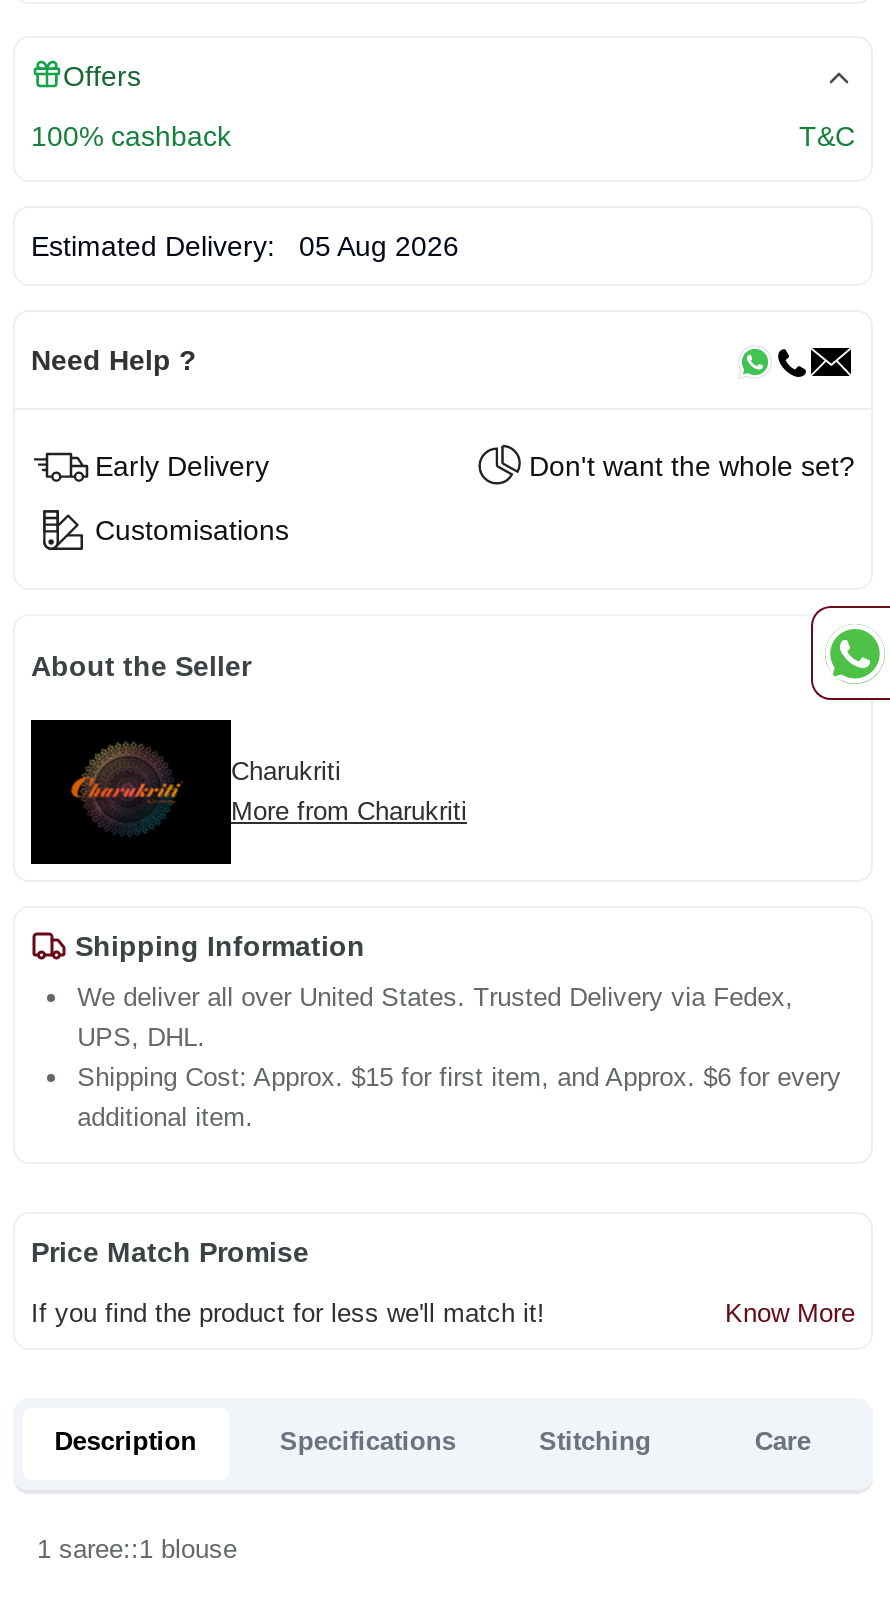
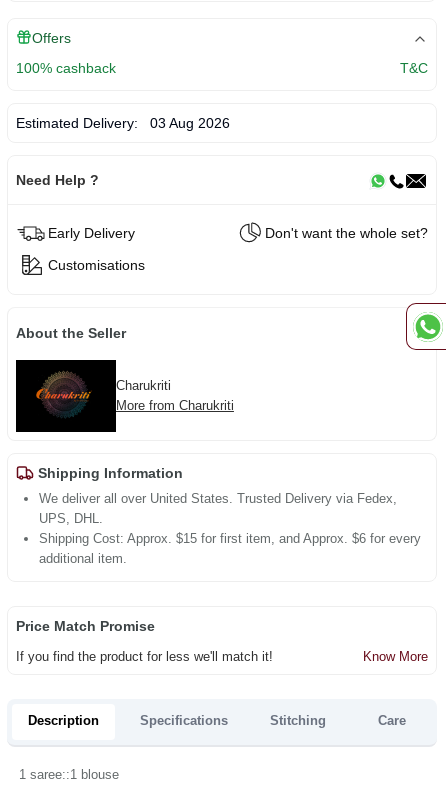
[31,230,459,262] Estimated Delivery: 05 Aug 2026 -> [16,115,230,131] Estimated Delivery: 03 Aug 2026

